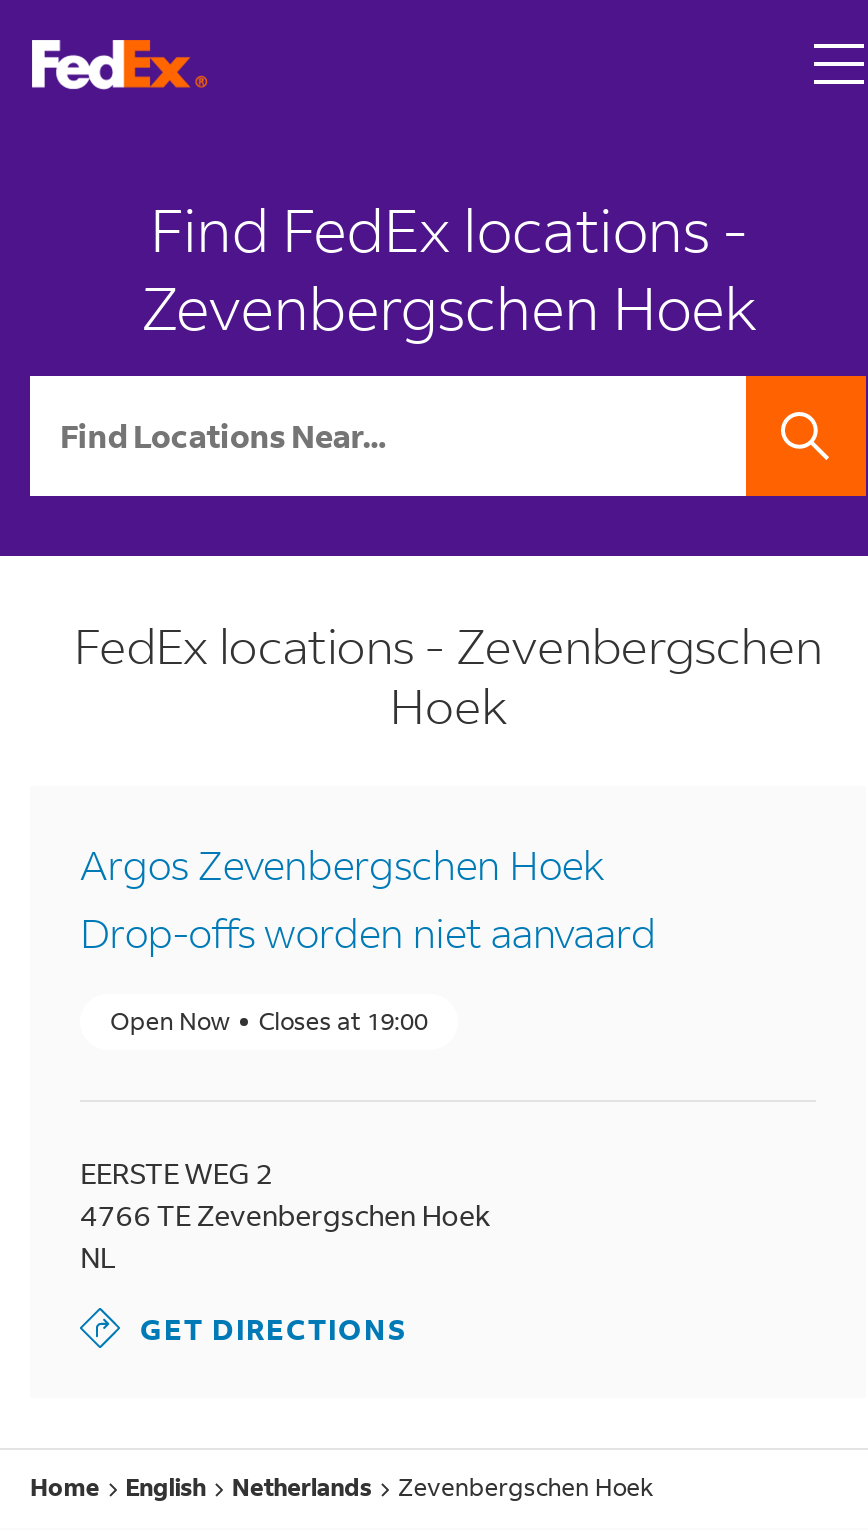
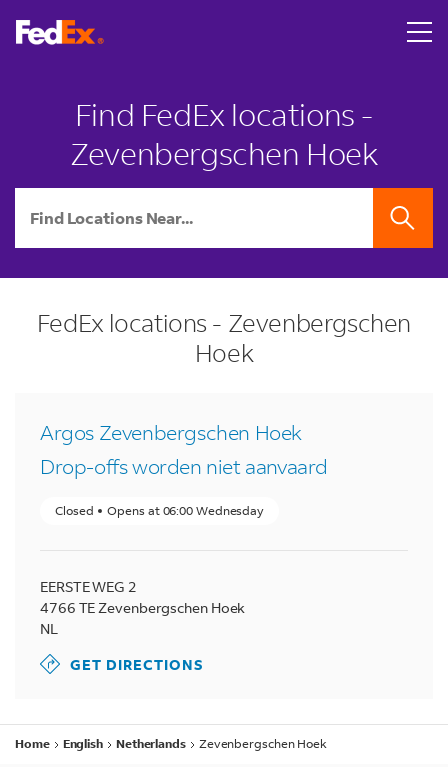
[110,1006,427,1036] Open Now | Closes at 19:00 -> [55,503,264,518] Closed | Opens at 06:00 Wednesday

